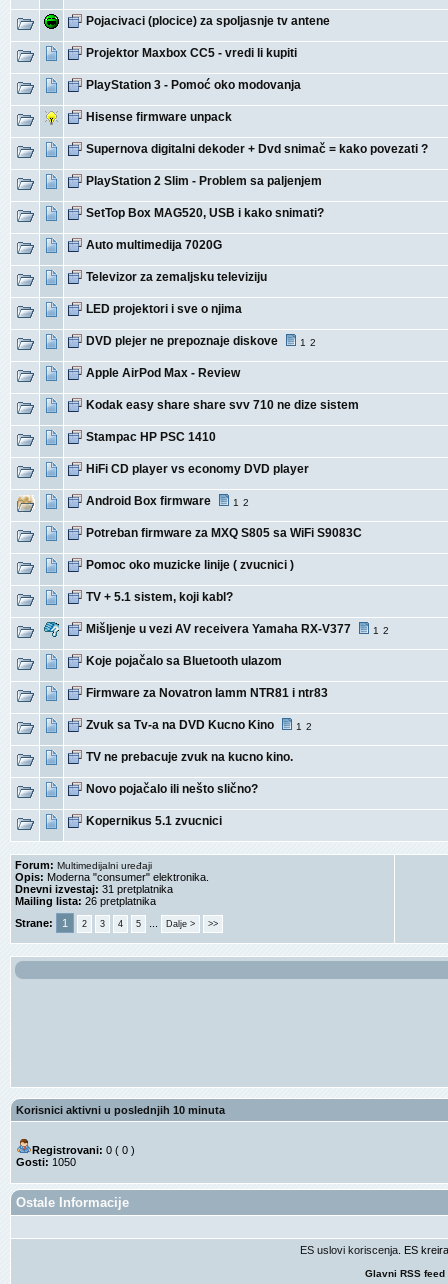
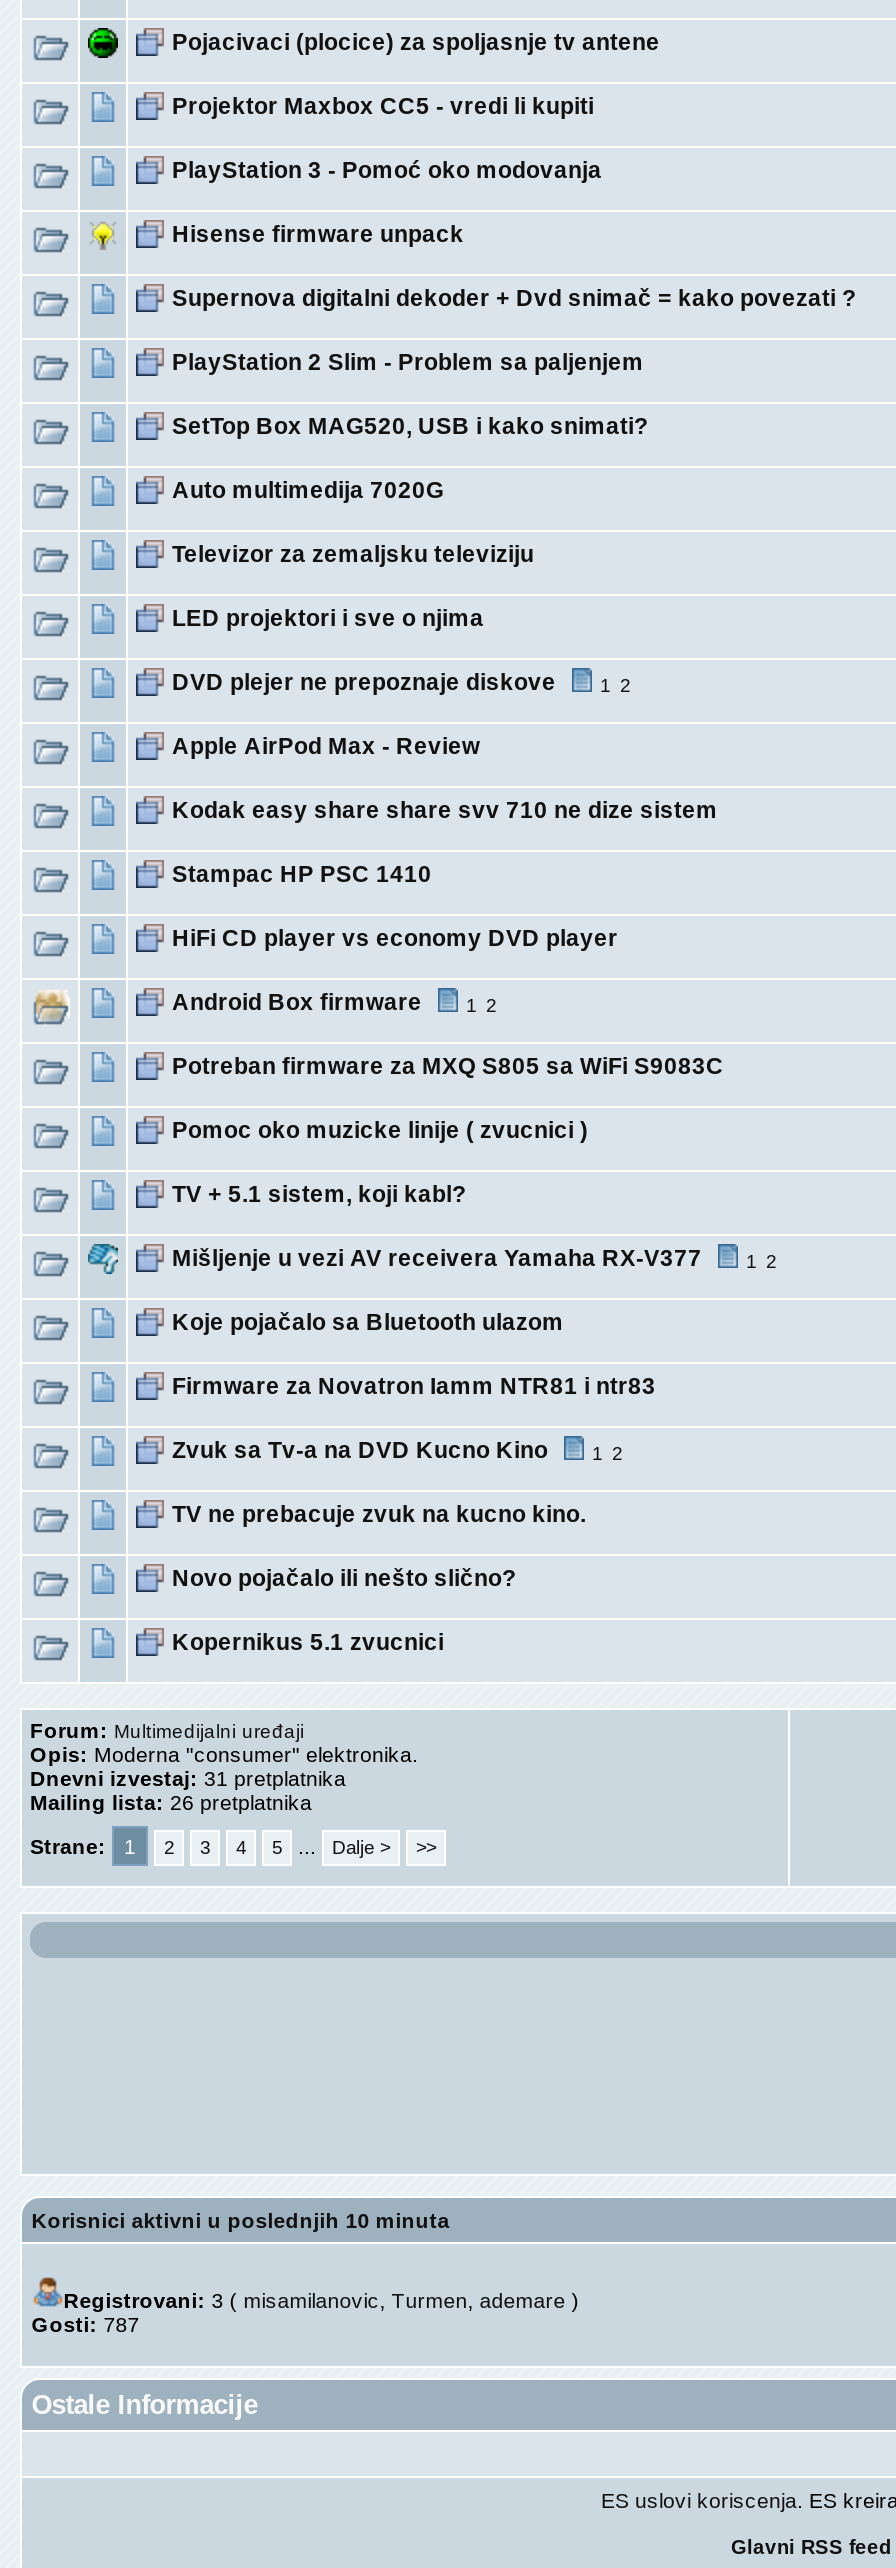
[32,1143,135,1155] Registrovani: 0 ( 0 ) -> [64,2287,580,2311] Registrovani: 3 (misamilanovic, Turmen, ademare)
[16,1155,76,1167] Gosti:1050 -> [32,2311,140,2335] Gosti:787

